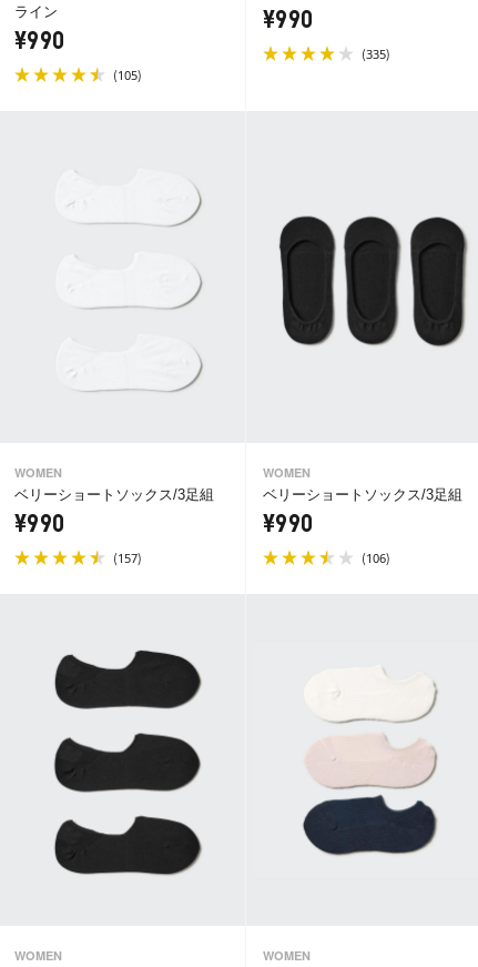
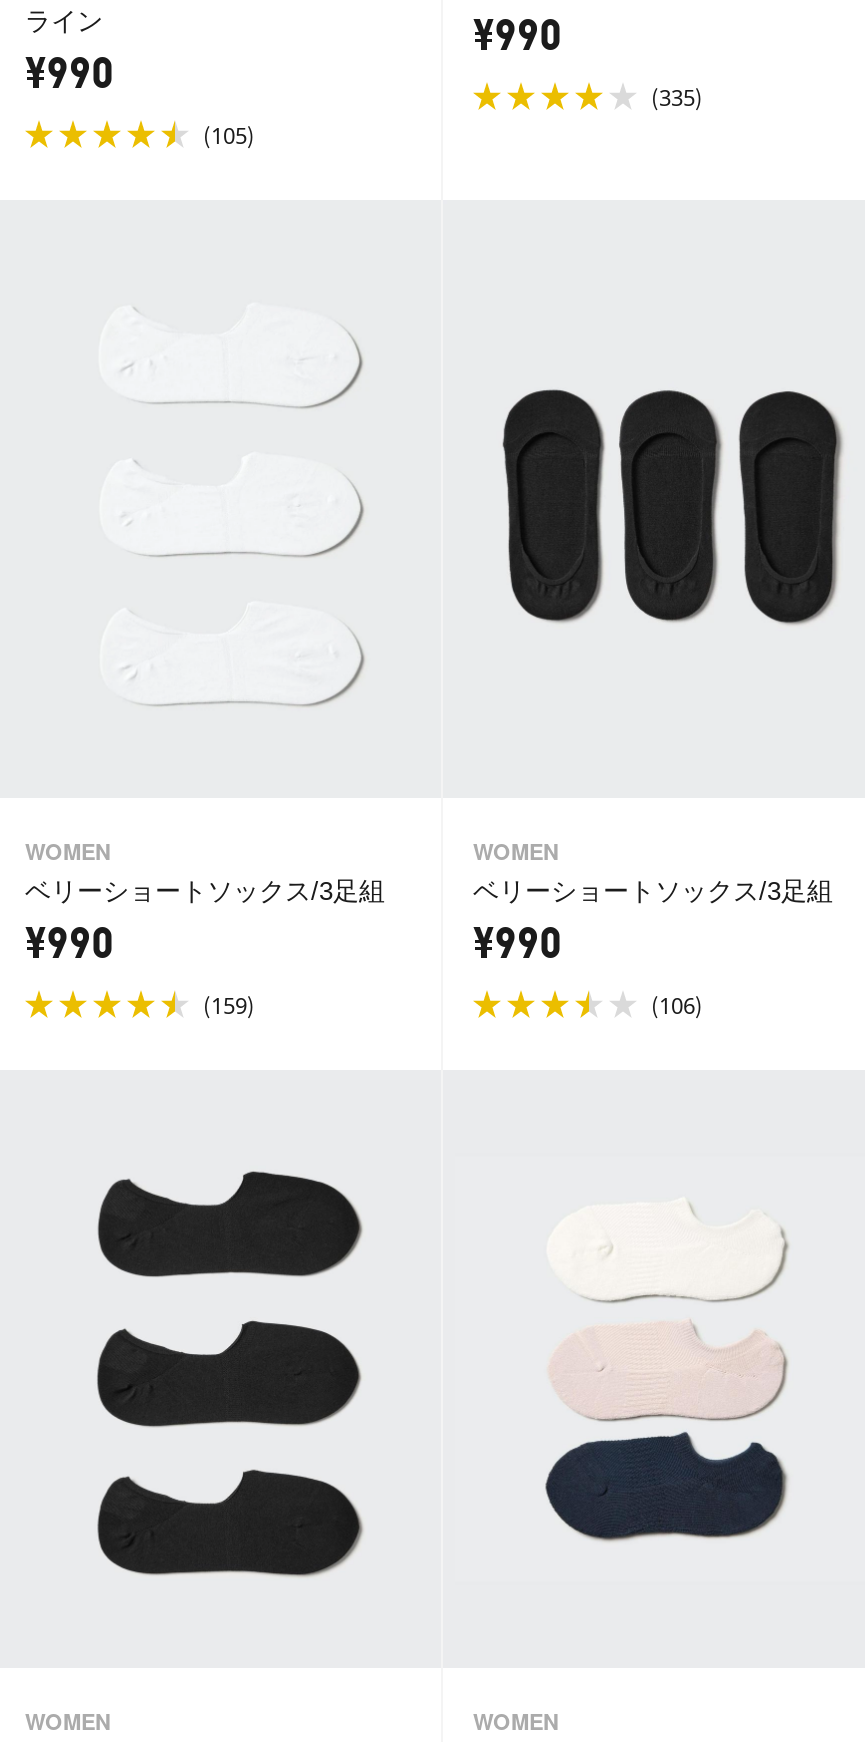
[113,548,142,566] (157) -> [203,987,255,1019] (159)

